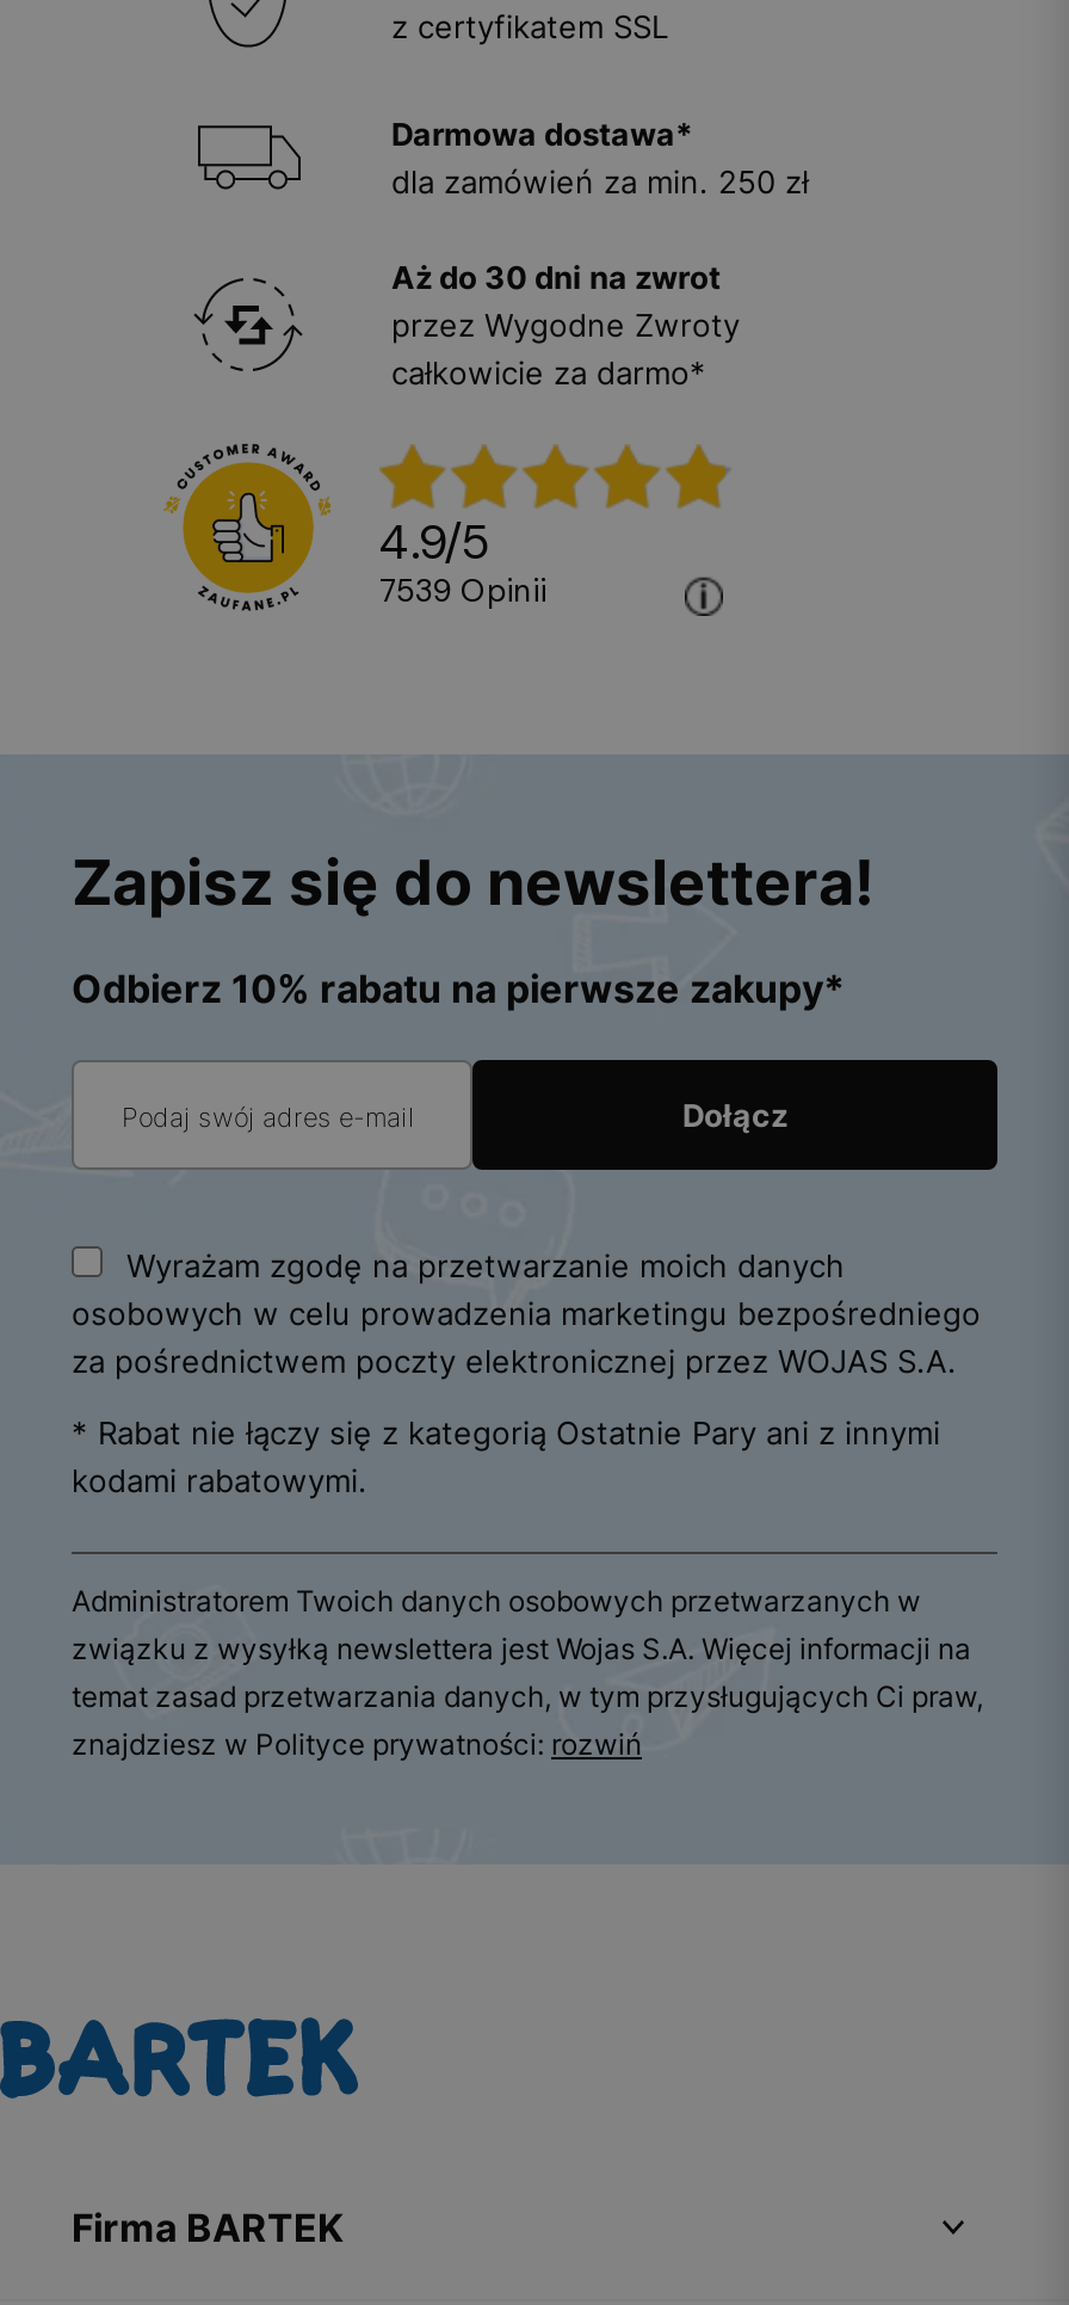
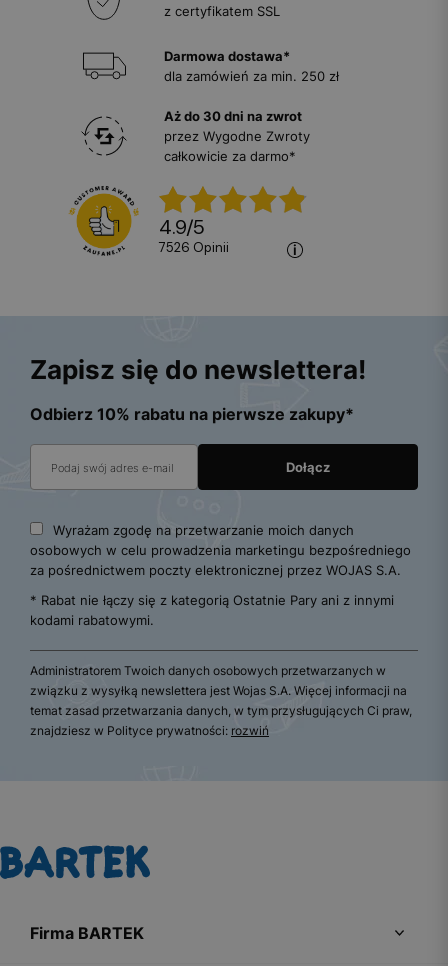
[379,570,546,610] 7539 opinii -> [159,239,229,256] 7526 opinii

